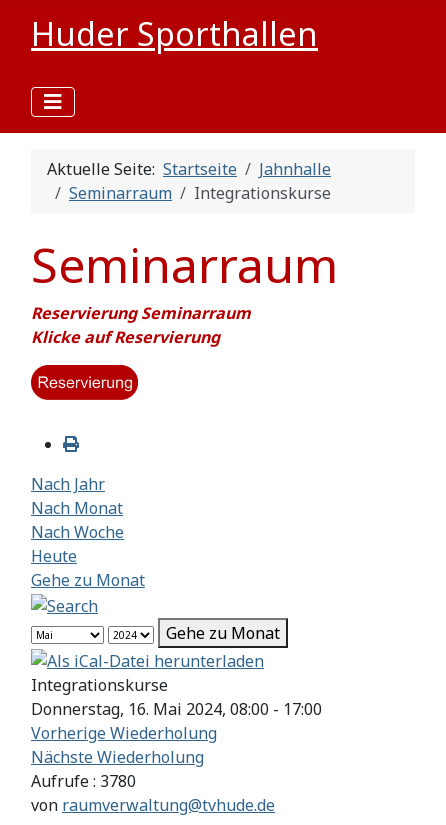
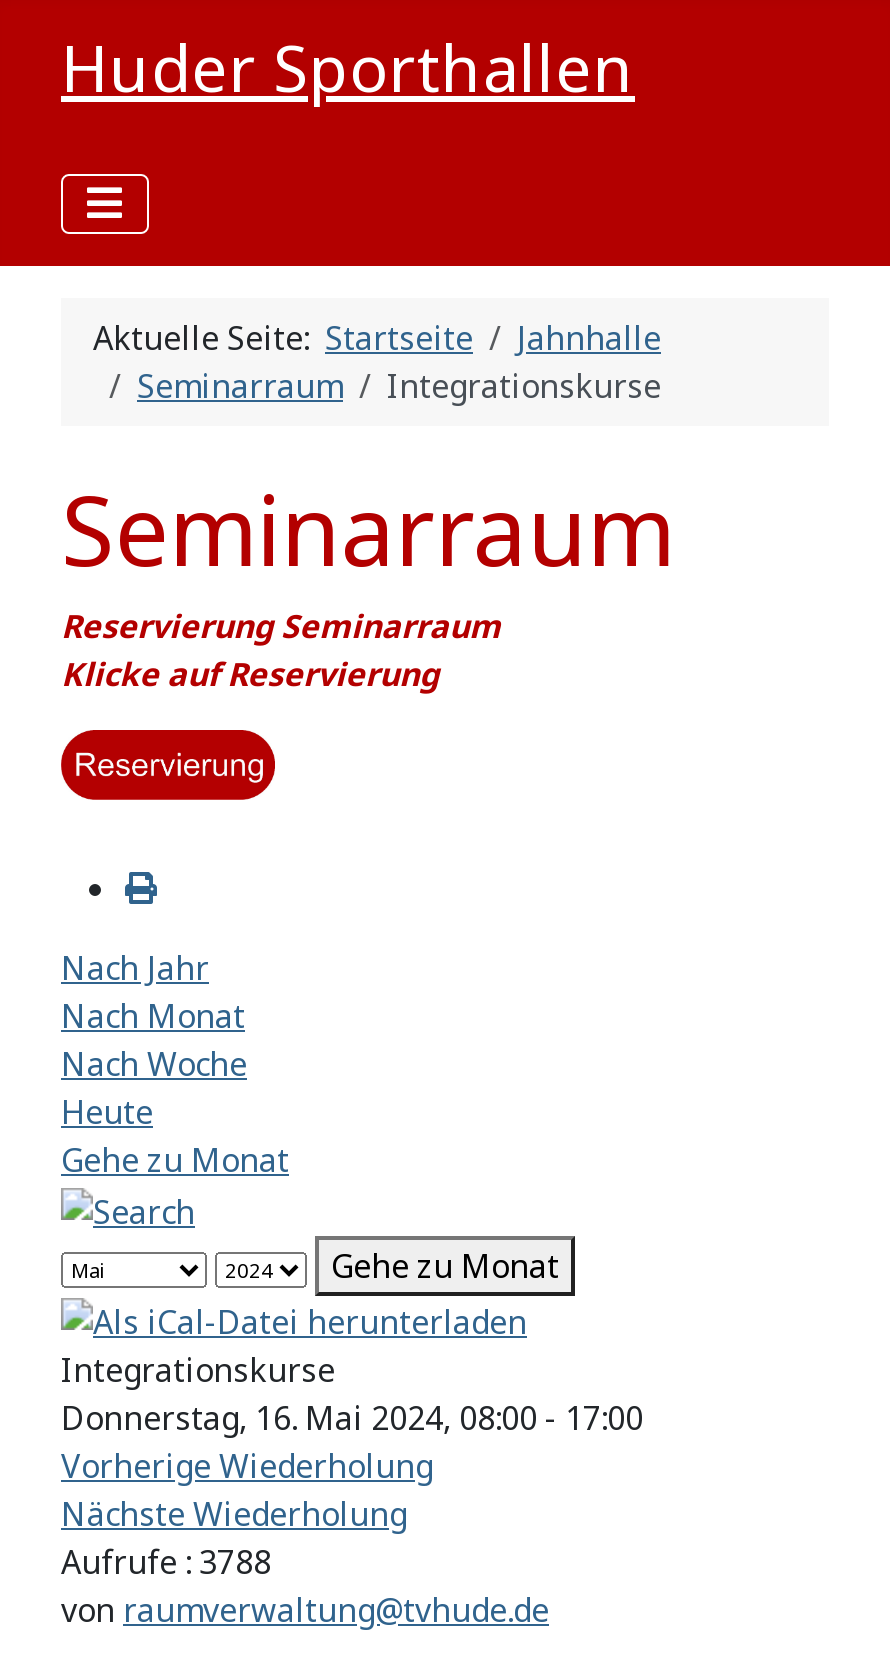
[31,770,136,792] Aufrufe: 3780 -> [61,1541,271,1585] Aufrufe: 3788

